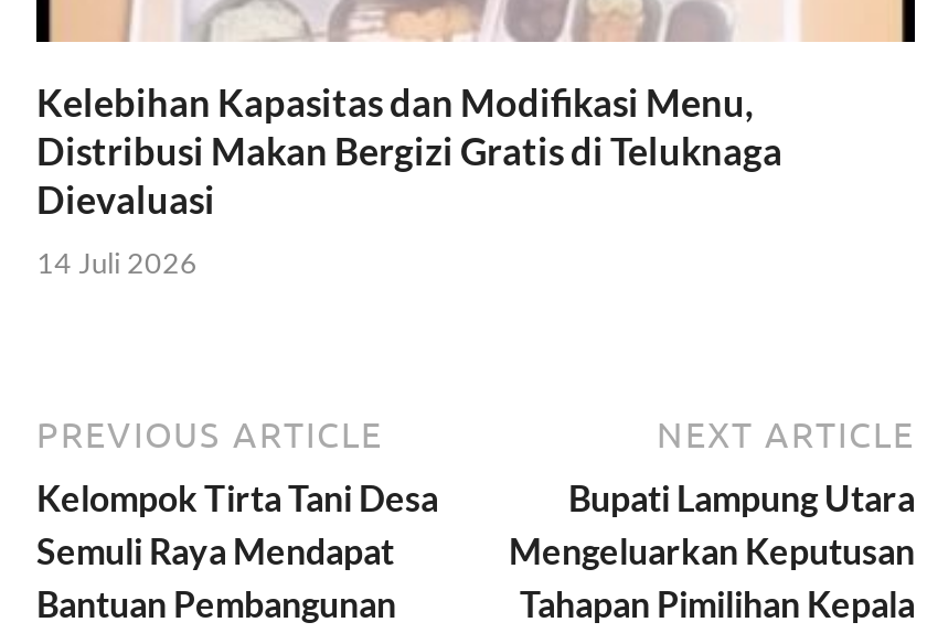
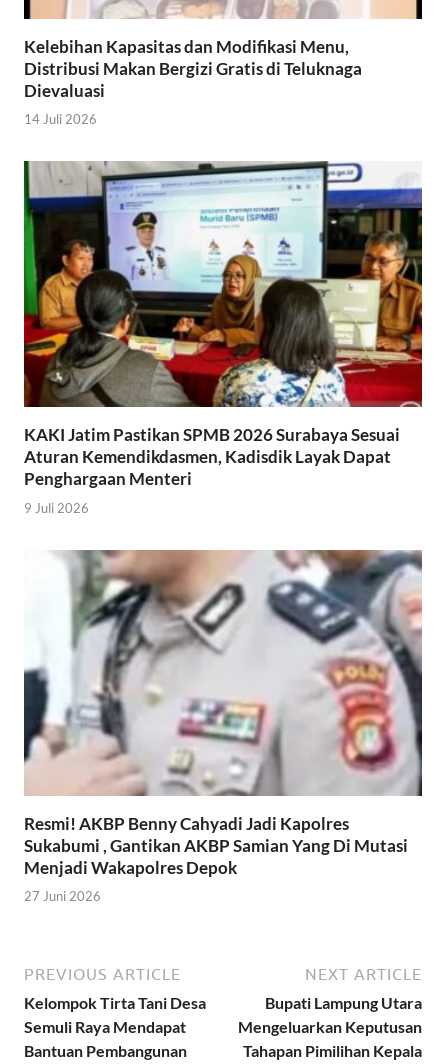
none -> [23,160,423,516] [image] | KAKI Jatim Pastikan SPMB 2026 Surabaya Sesuai | Aturan Kemendikdasmen, Kadisdik Layak Dapat | Penghargaan Menteri | 9 Juli 2026
none -> [23,549,423,904] [image] | Resmi! AKBP Benny Cahyadi Jadi Kapolres | Sukabumi , Gantikan AKBP Samian Yang Di Mutasi | Menjadi Wakapolres Depok | 27 Juni 2026

